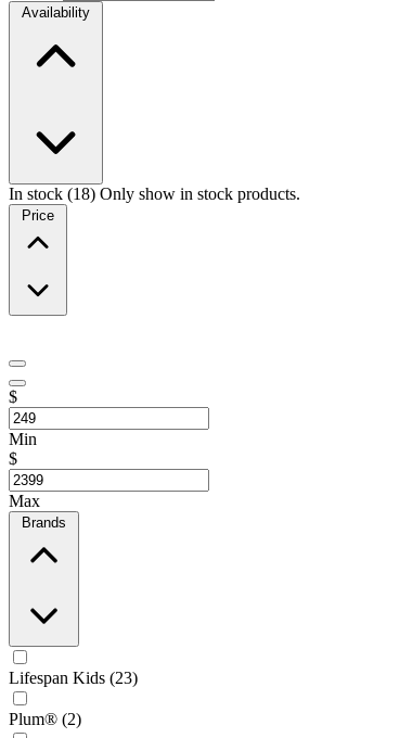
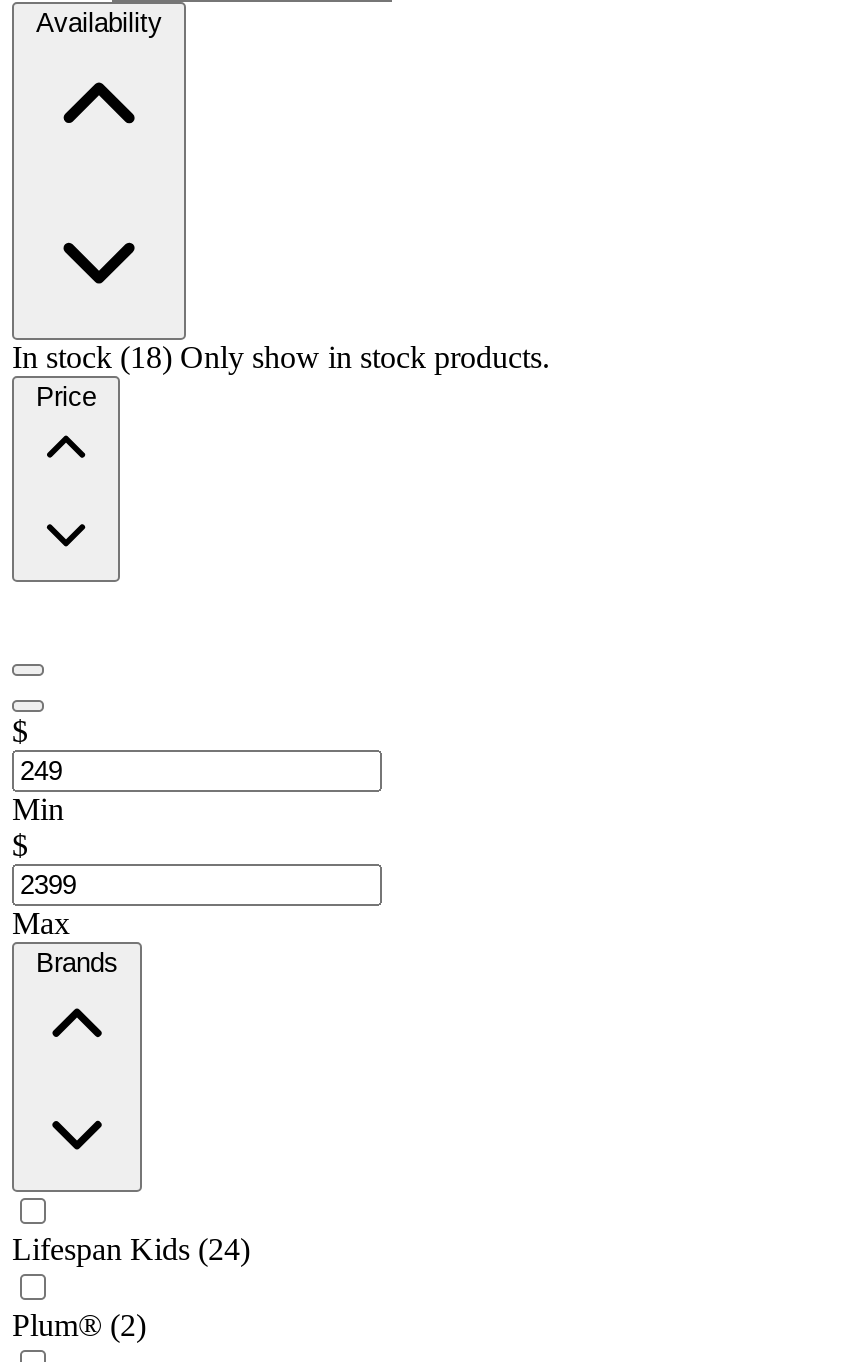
[9,668,138,687] Lifespan Kids (23) -> [12,1232,250,1266] Lifespan Kids (24)

